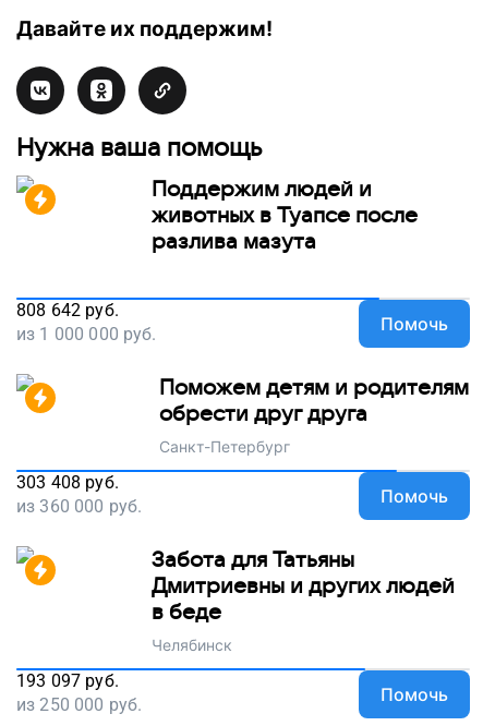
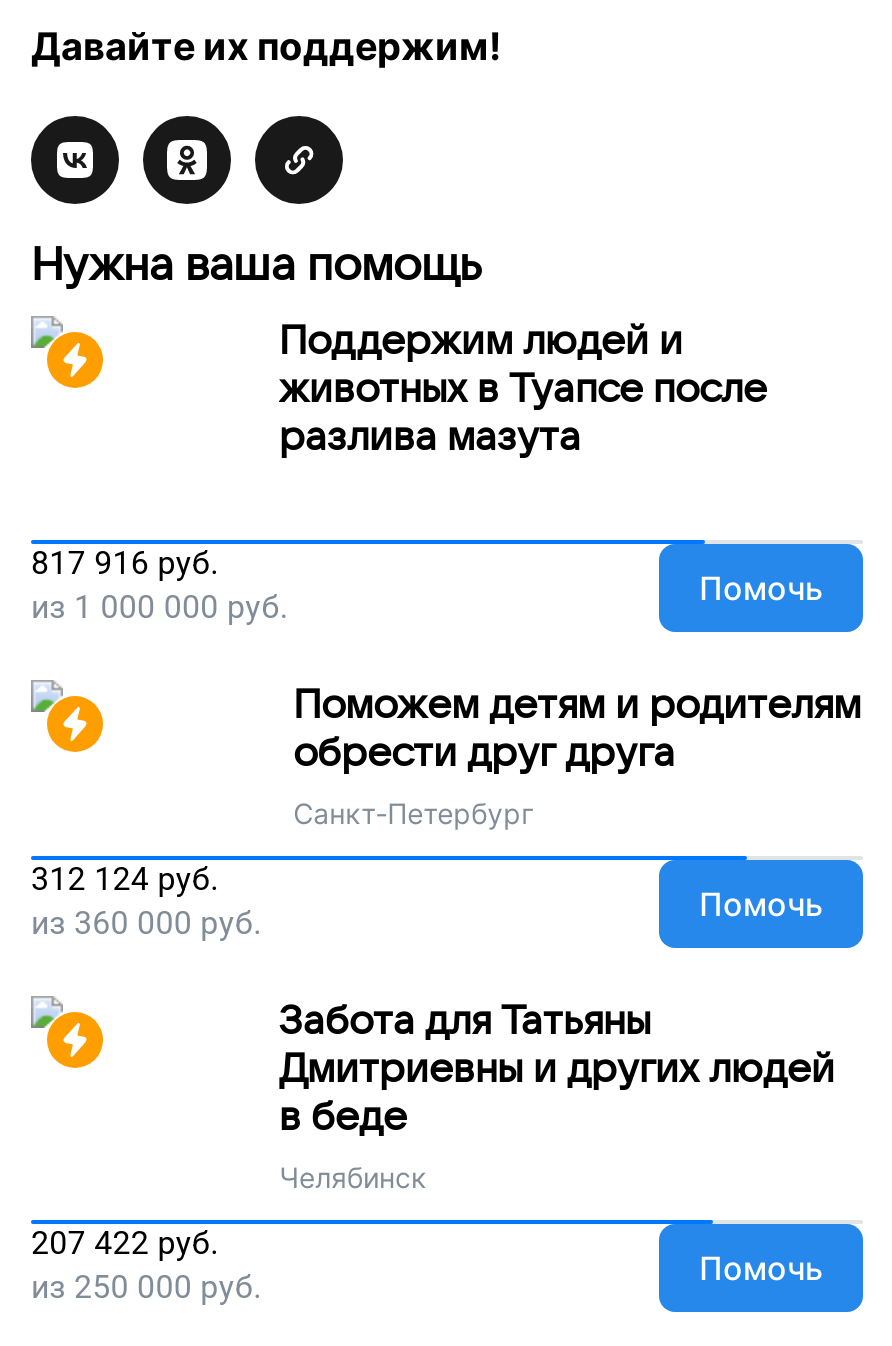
[16,300,119,321] 808 642 руб. -> [31,545,219,583] 817 916 руб.
[16,473,119,493] 303 408 руб. -> [31,861,219,899] 312 124 руб.
[16,671,119,692] 193 097 руб. -> [31,1225,219,1263] 207 422 руб.

